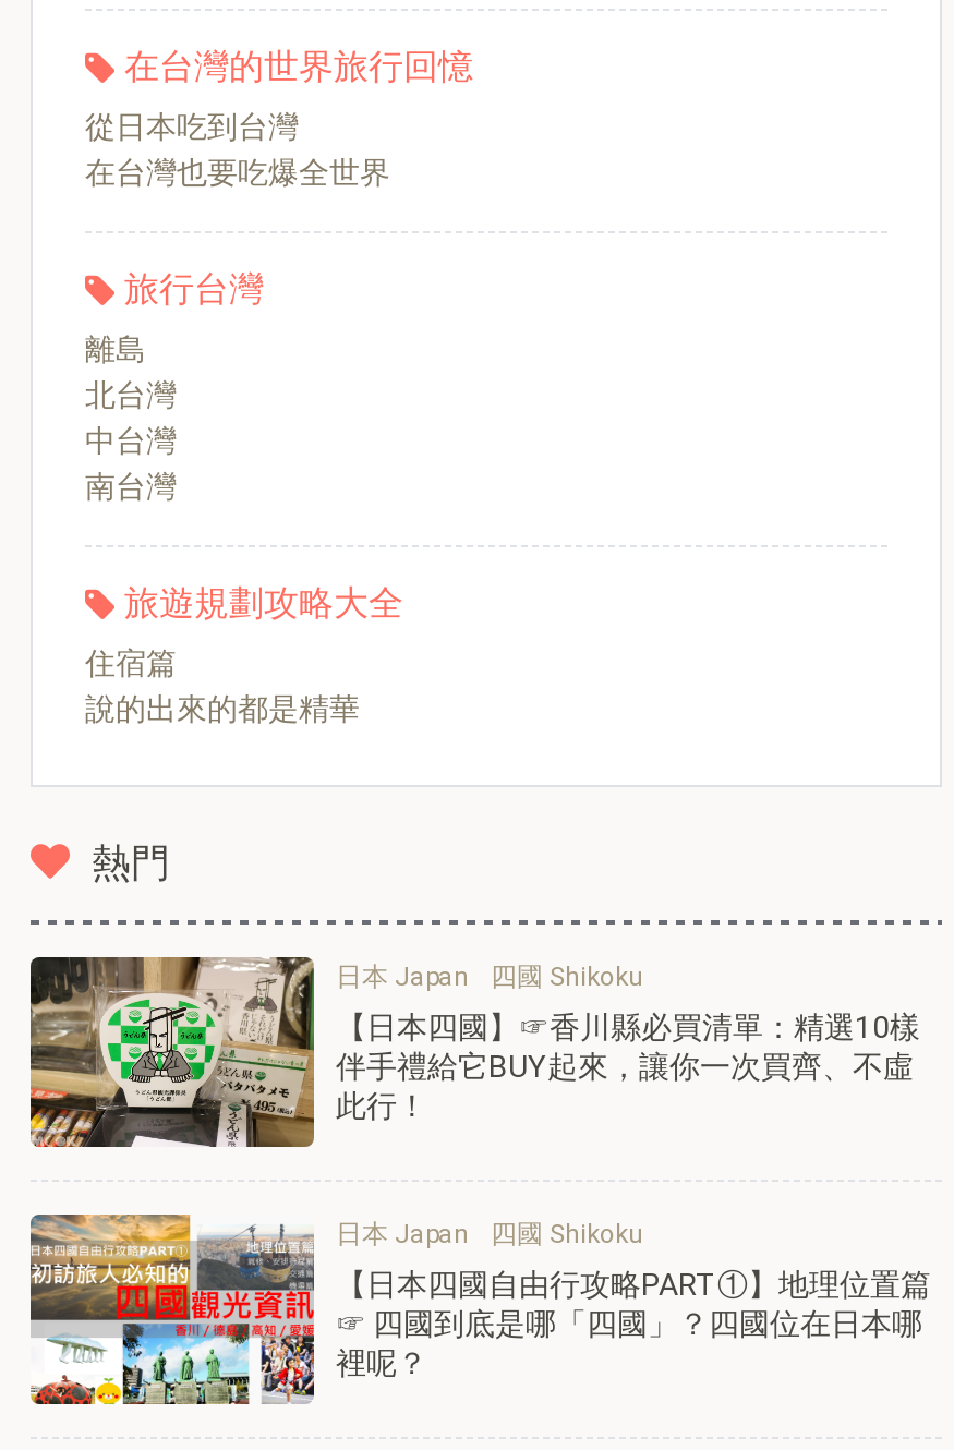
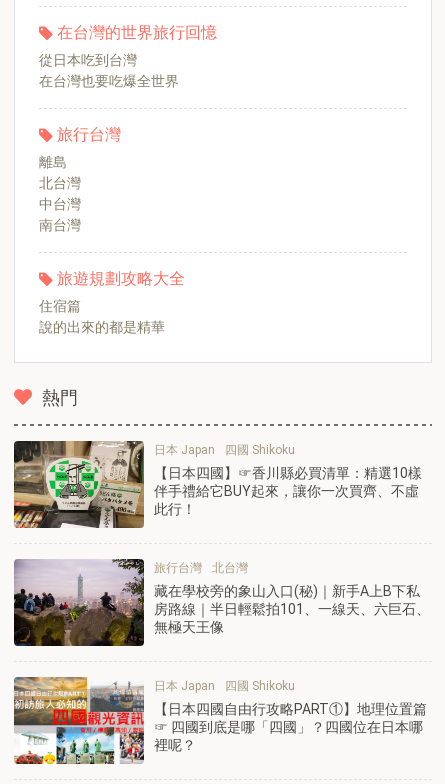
none -> [13,559,430,647] [image] | 旅行台灣 | 北台灣 | 藏在學校旁的象山入口(秘)｜新手A上B下私 | 房路線｜半日輕鬆拍101、一線天、六巨石、 | 無極天王像

